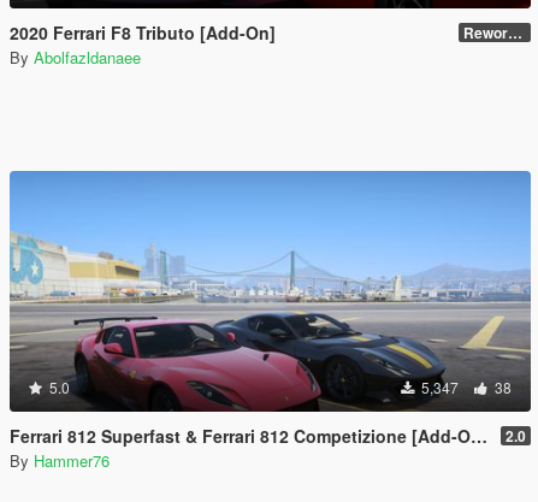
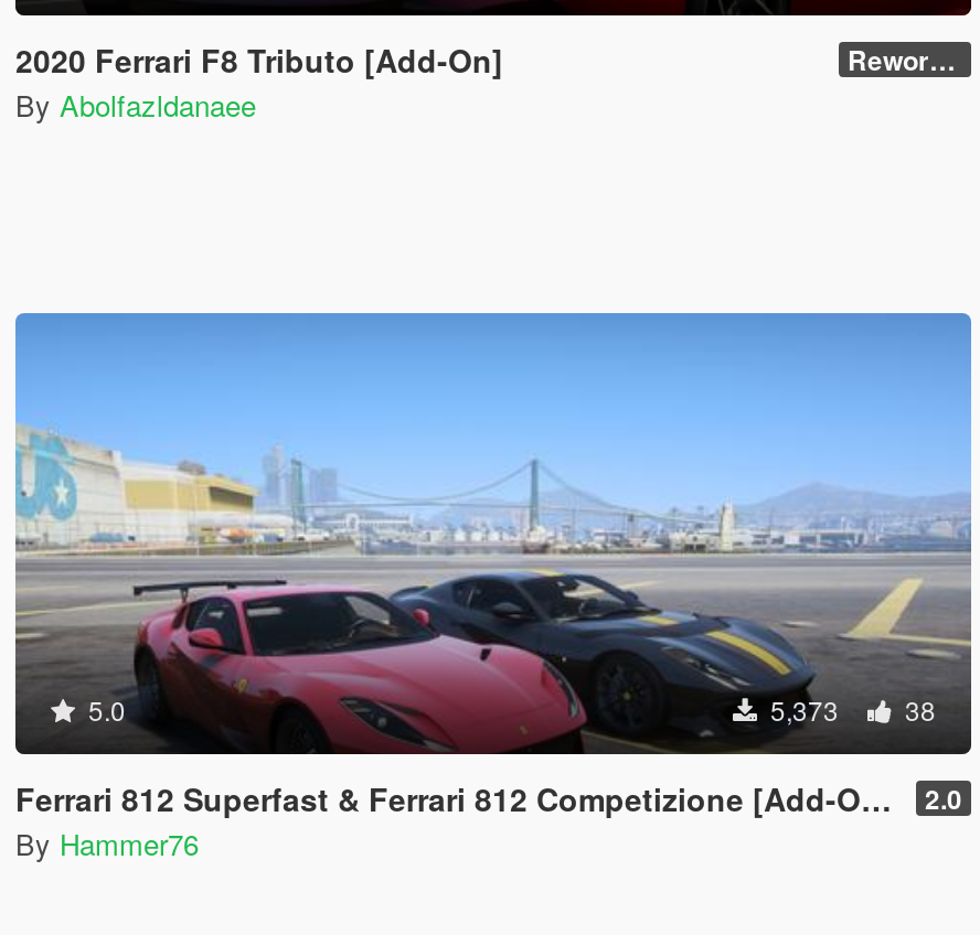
[418,377,512,397] 5,347 38 -> [764,690,936,728] 5,373 38

